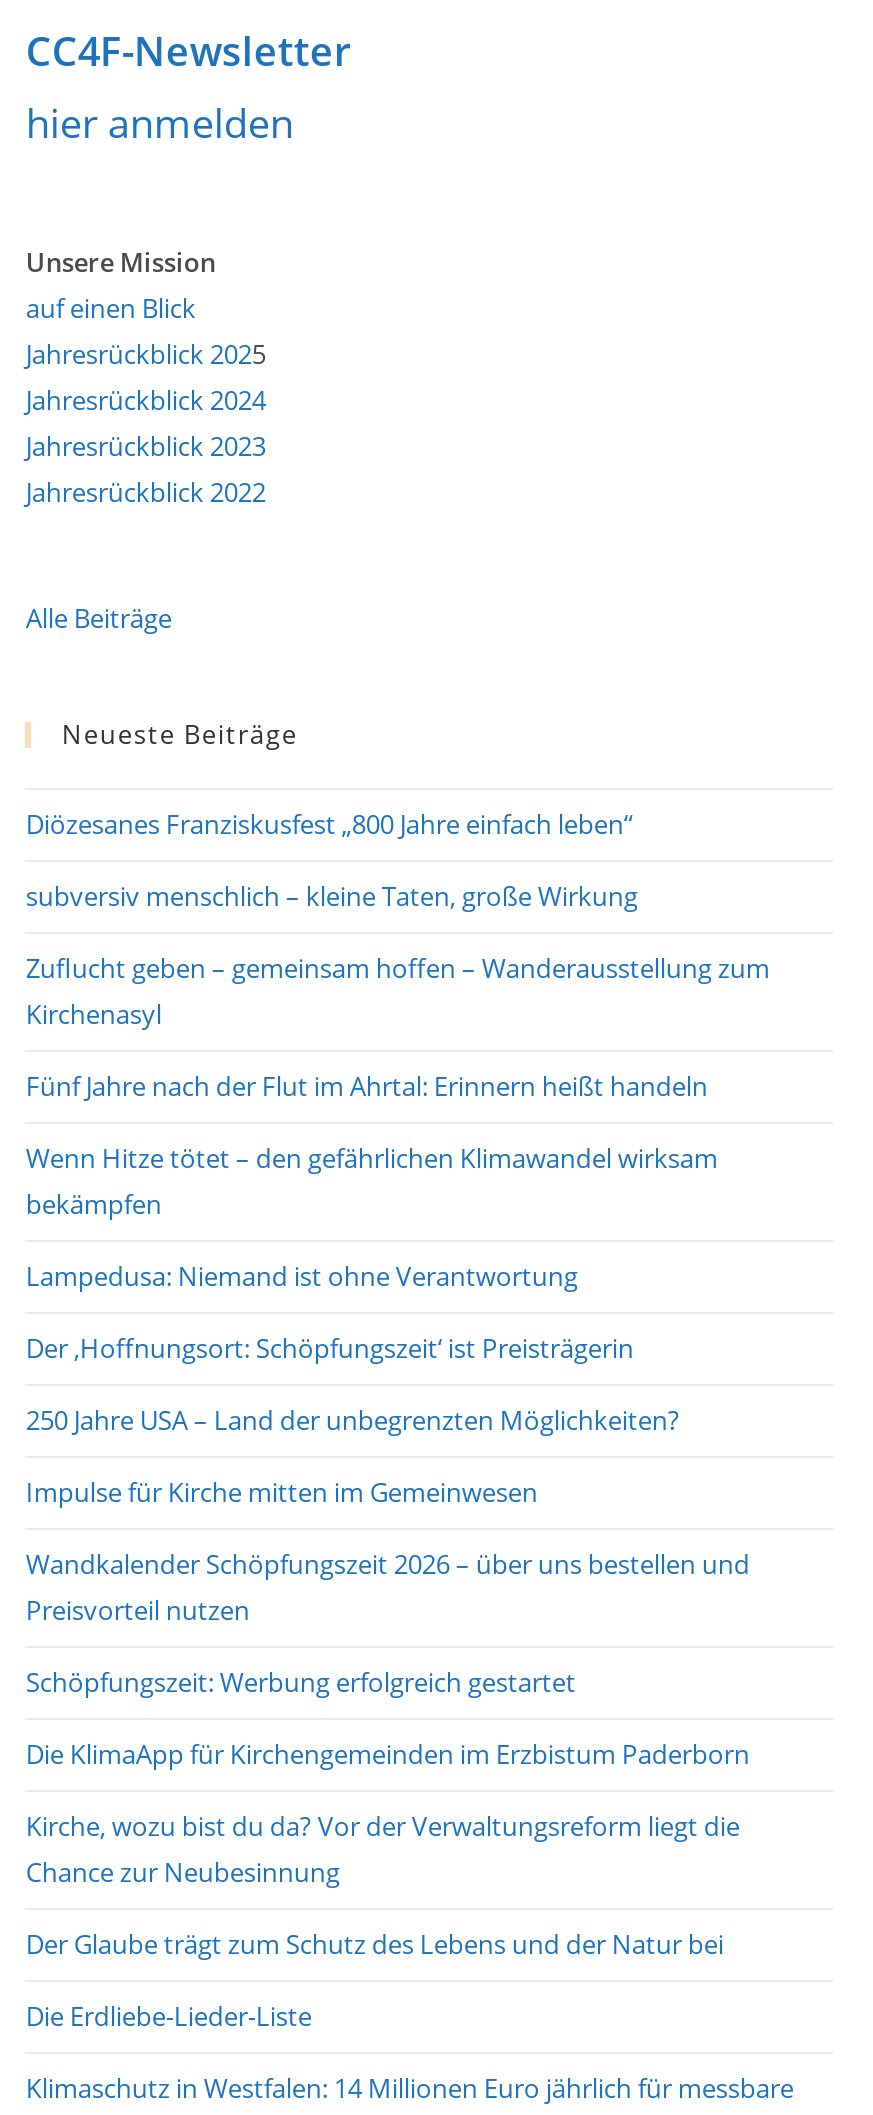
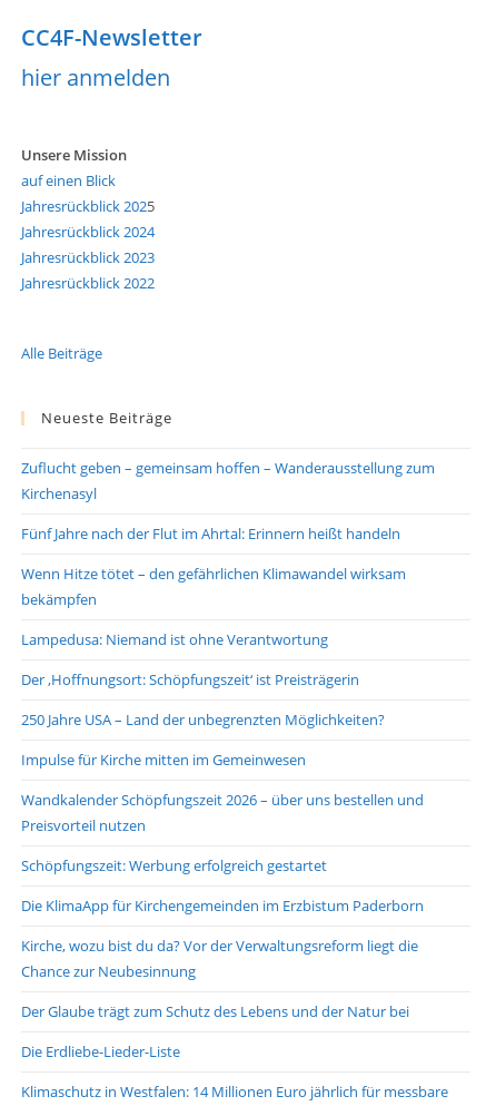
[26,807,638,915] Diözesanes Franziskusfest „800 Jahre einfach leben“ | subversiv menschlich – kleine Taten, große Wirkung -> none

